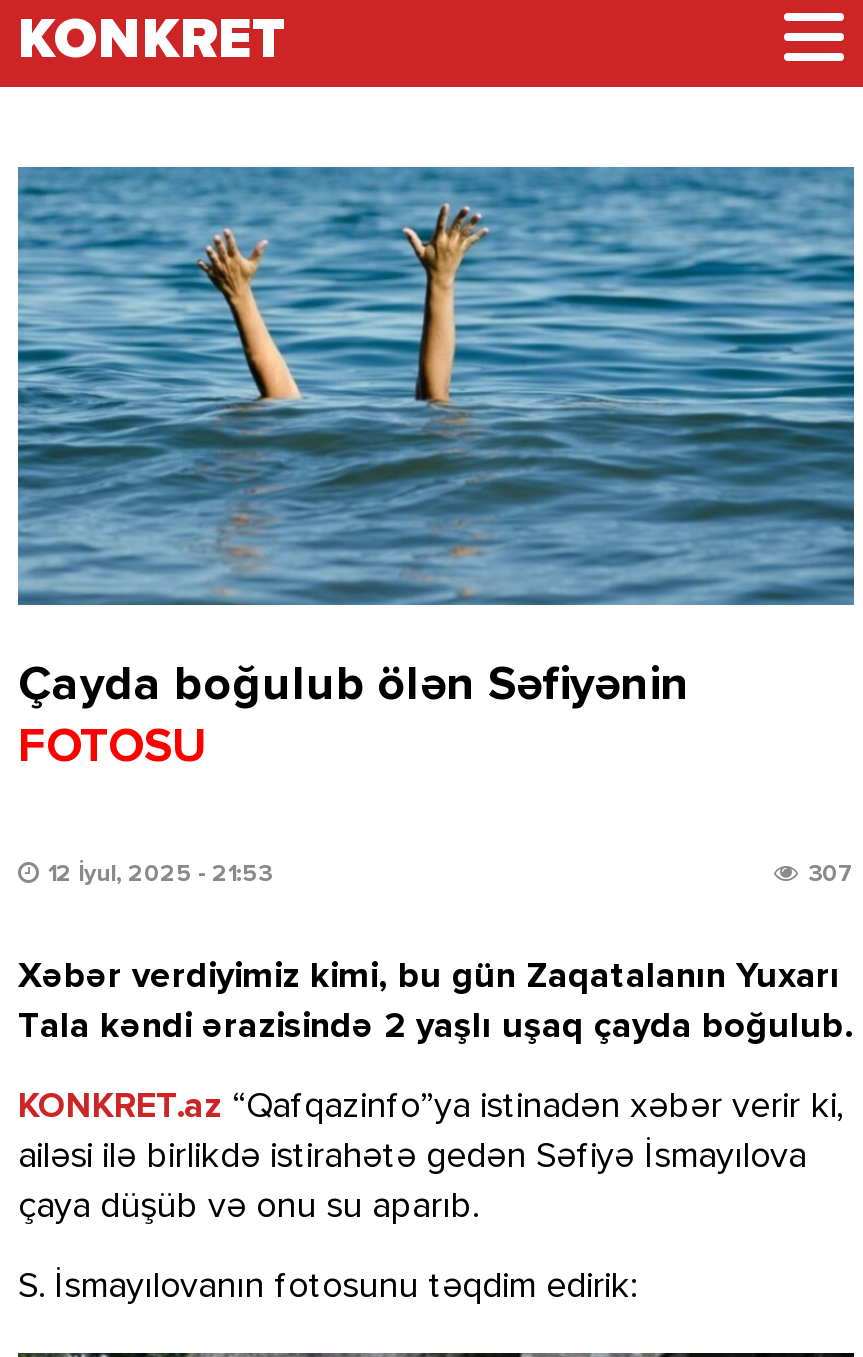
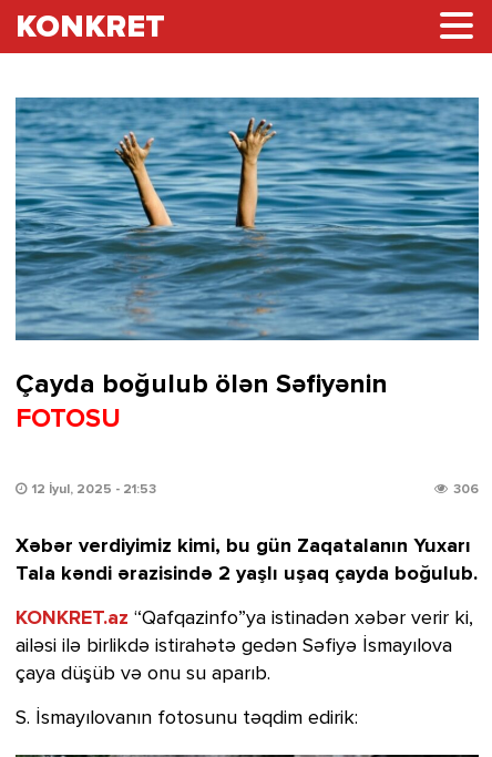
[808,864,854,888] 307 -> [453,484,479,497] 306

